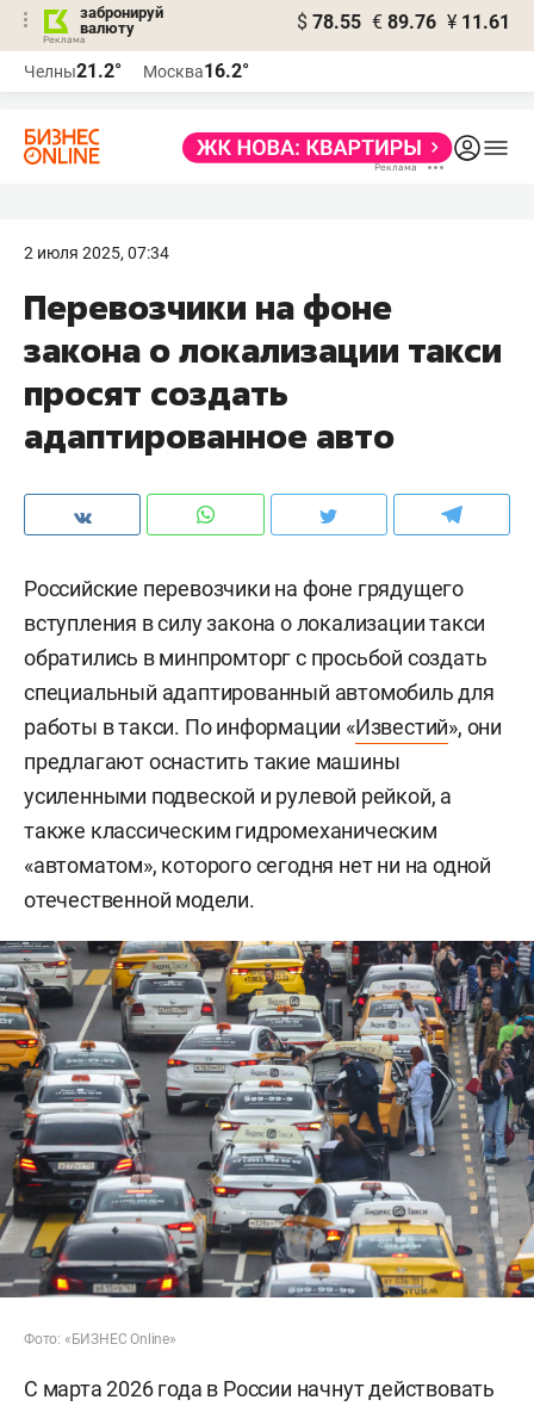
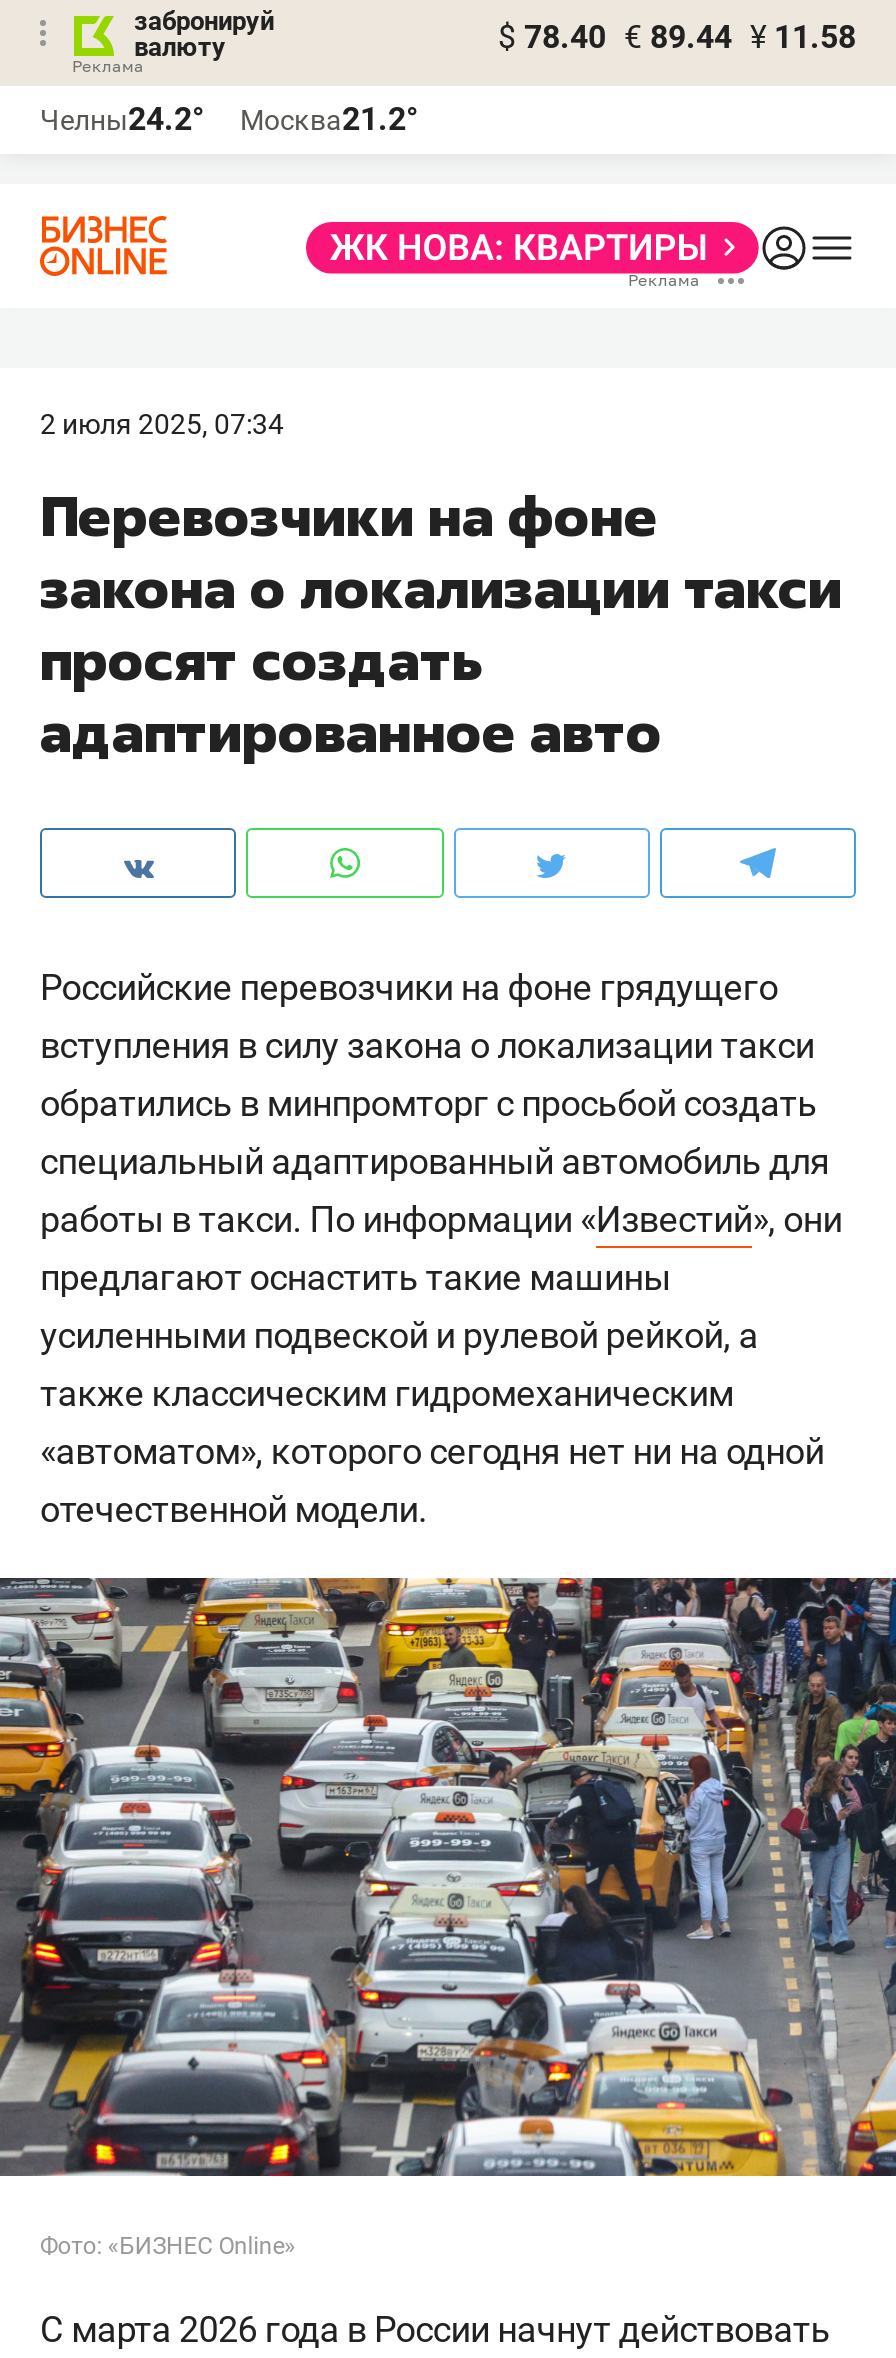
[297,11,510,33] $ 78.55 € 89.76 ¥ 11.61 -> [498,18,856,56] $ 78.40 € 89.44 ¥ 11.58
[24,60,122,82] Челны21.2° -> [40,100,204,138] Челны24.2°
[143,60,249,82] Москва16.2° -> [240,100,418,138] Москва21.2°

